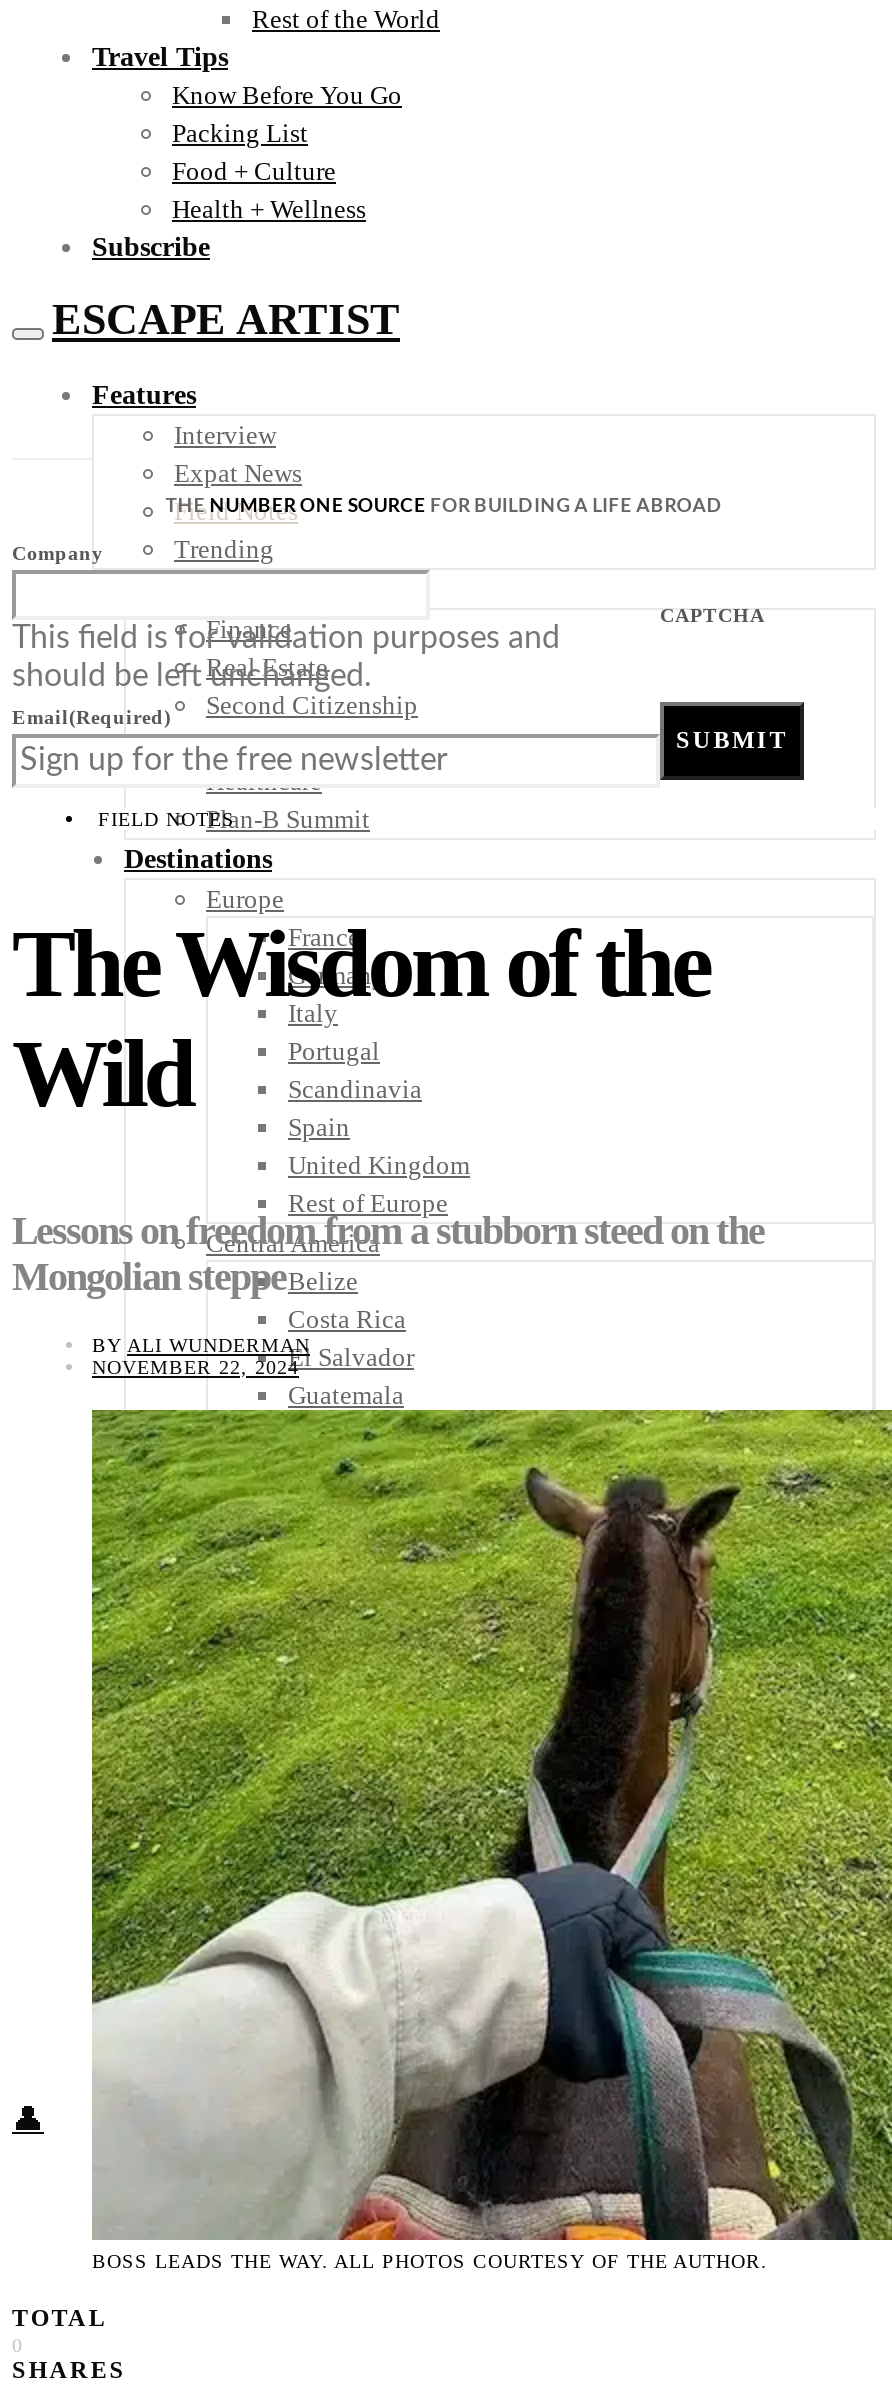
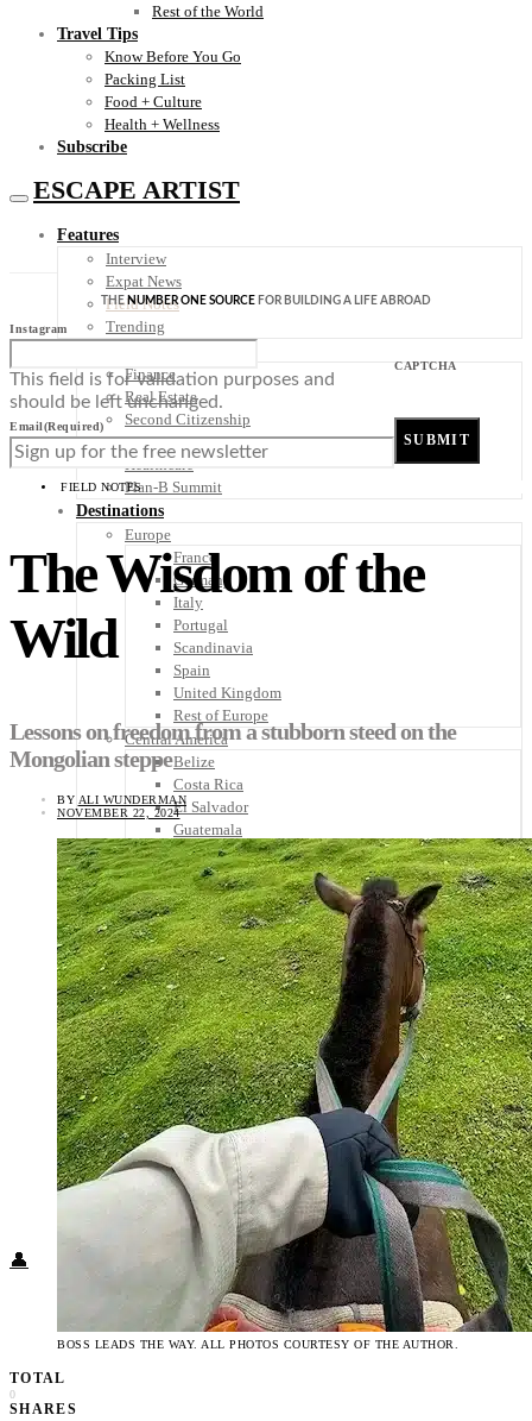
[12,541,103,563] Company -> [9,322,67,335] Instagram

